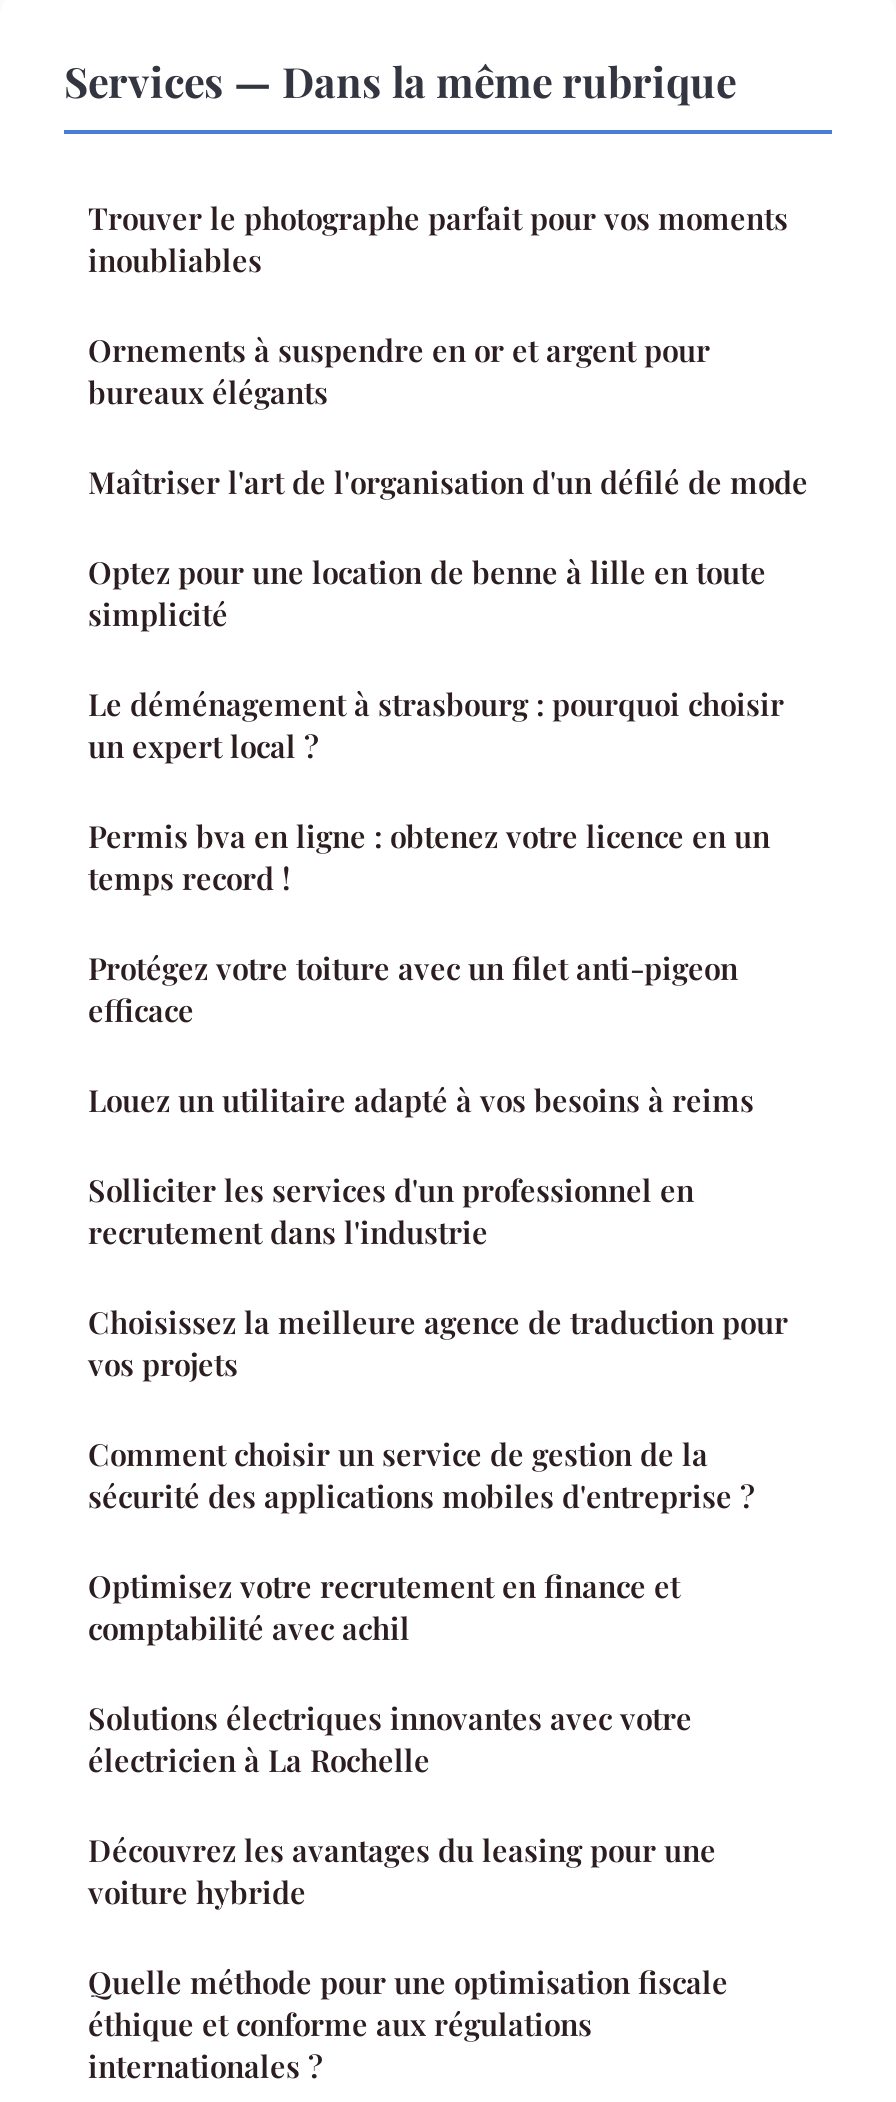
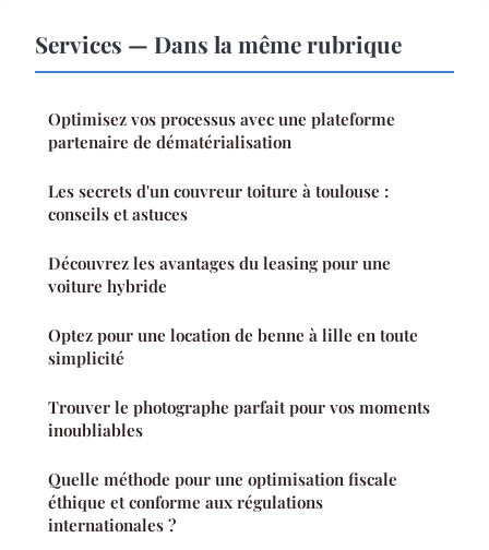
moved [88,198,788,634] -> [48,324,430,441]: Optez pour une location de benne à lille en toute | simplicité | Trouver le photographe parfait pour vos moments | inoubliables
[88,330,808,1780] Ornements à suspendre en or et argent pour | bureaux élégants | Maîtriser l'art de l'organisation d'un défilé de mode | Le déménagement à strasbourg : pourquoi choisir | un expert local ? | Permis bva en ligne : obtenez votre licence en un | temps record ! | Protégez votre toiture avec un filet anti-pigeon | efficace | Louez un utilitaire adapté à vos besoins à reims | Solliciter les services d'un professionnel en | recrutement dans l'industrie | Choisissez la meilleure agence de traduction pour | vos projets | Comment choisir un service de gestion de la | sécurité des applications mobiles d'entreprise ? | Optimisez votre recrutement en finance et | comptabilité avec achil | Solutions électriques innovantes avec votre | électricien à La Rochelle -> [48,108,395,225] Optimisez vos processus avec une plateforme | partenaire de dématérialisation | Les secrets d'un couvreur toiture à toulouse : | conseils et astuces
moved [88,1830,716,1912] -> [48,252,391,297]: Découvrez les avantages du leasing pour une | voiture hybride

